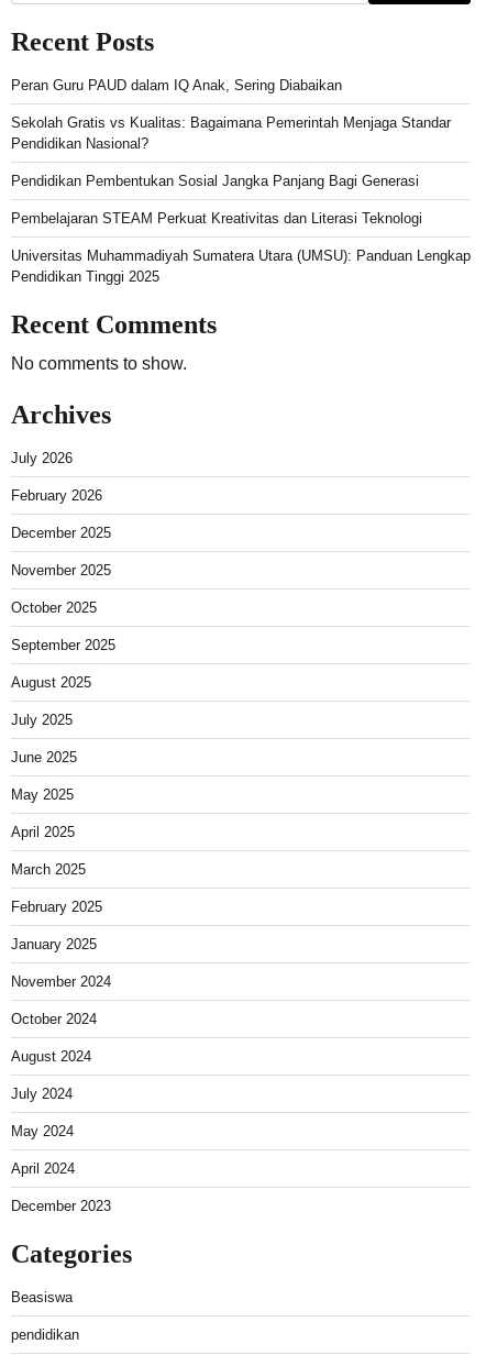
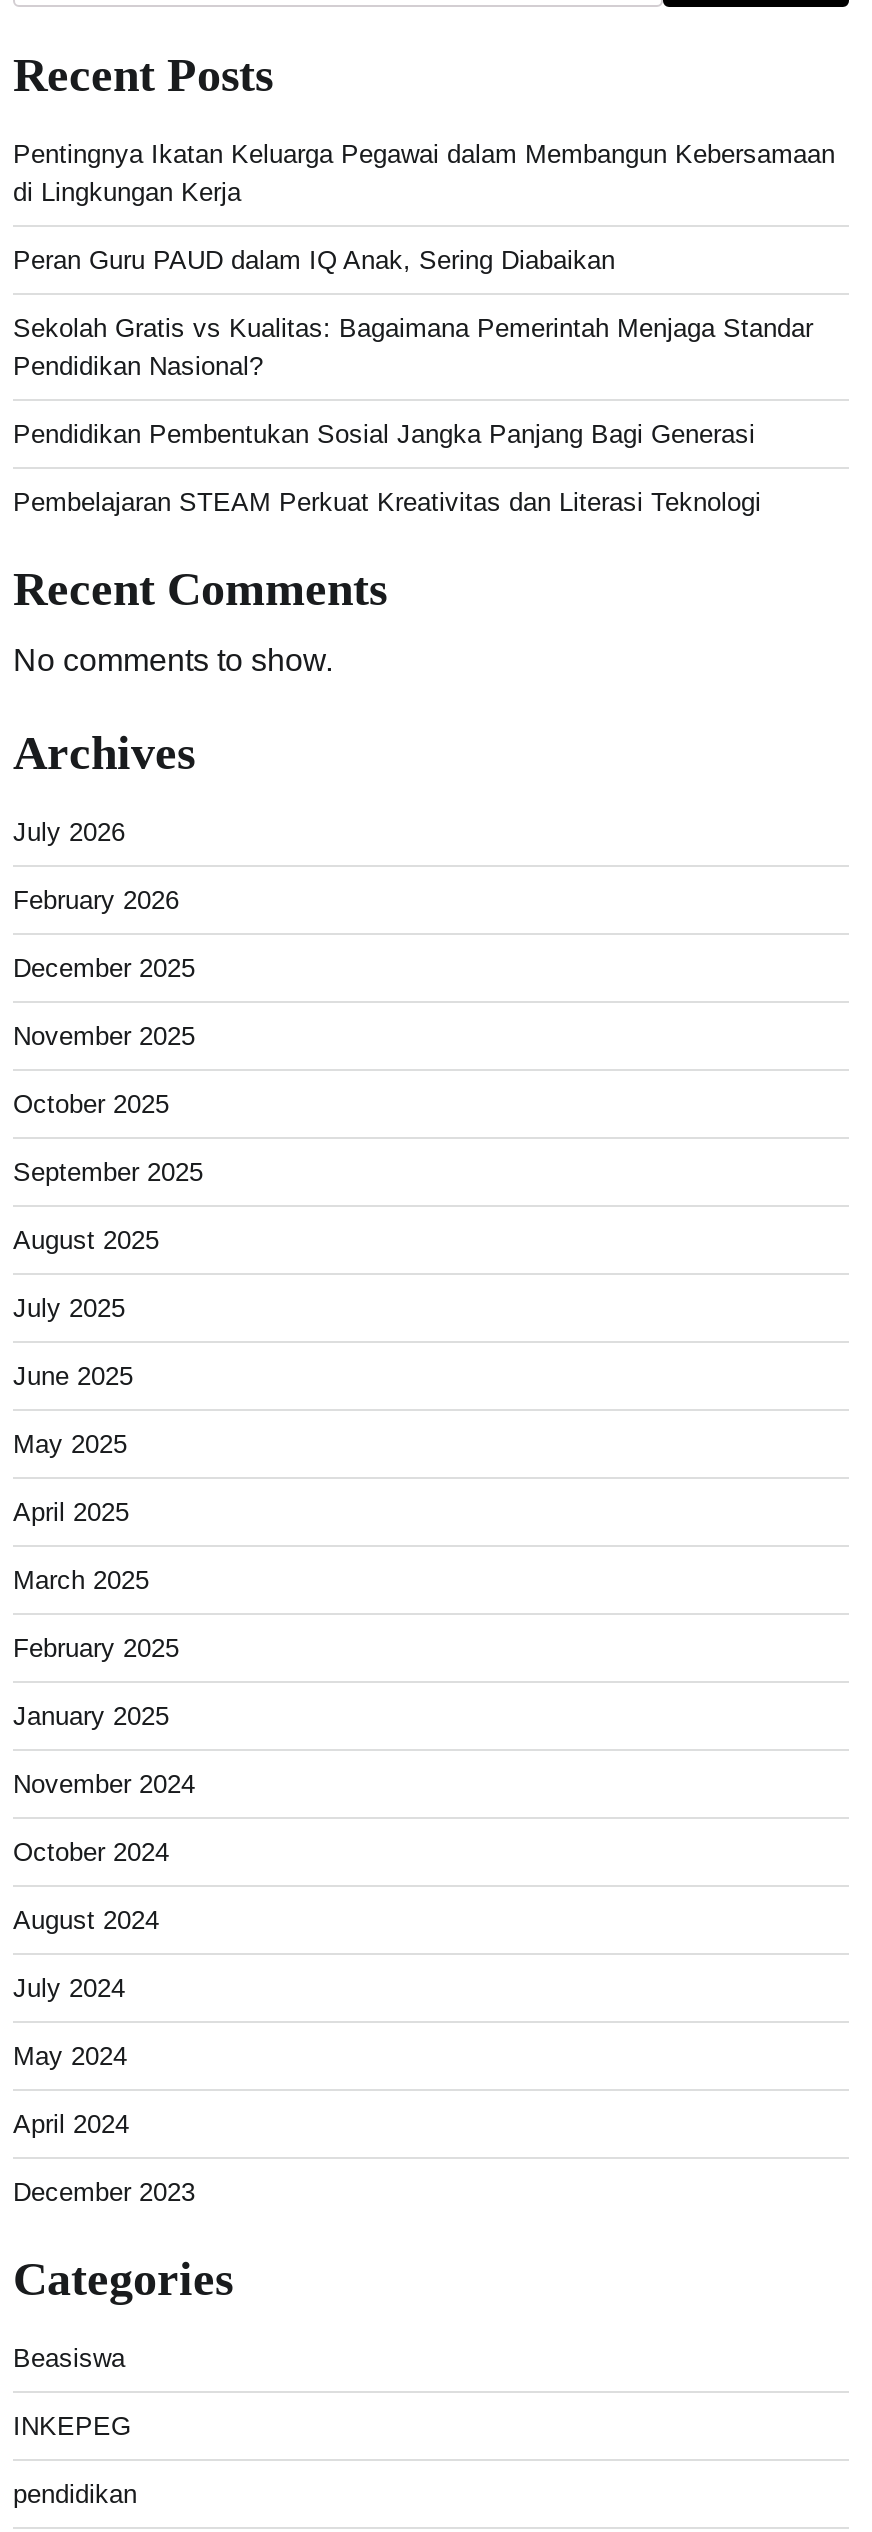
none -> [13,139,835,207] Pentingnya Ikatan Keluarga Pegawai dalam Membangun Kebersamaan | di Lingkungan Kerja
moved [11,77,451,226] -> [13,245,813,517]: Peran Guru PAUD dalam IQ Anak, Sering Diabaikan | Sekolah Gratis vs Kualitas: Bagaimana Pemerintah Menjaga Standar | Pendidikan Nasional? | Pendidikan Pembentukan Sosial Jangka Panjang Bagi Generasi | Pembelajaran STEAM Perkuat Kreativitas dan Literasi Teknologi
[11,247,471,284] Universitas Muhammadiyah Sumatera Utara (UMSU): Panduan Lengkap | Pendidikan Tinggi 2025 -> none
none -> [13,2411,131,2441] INKEPEG

